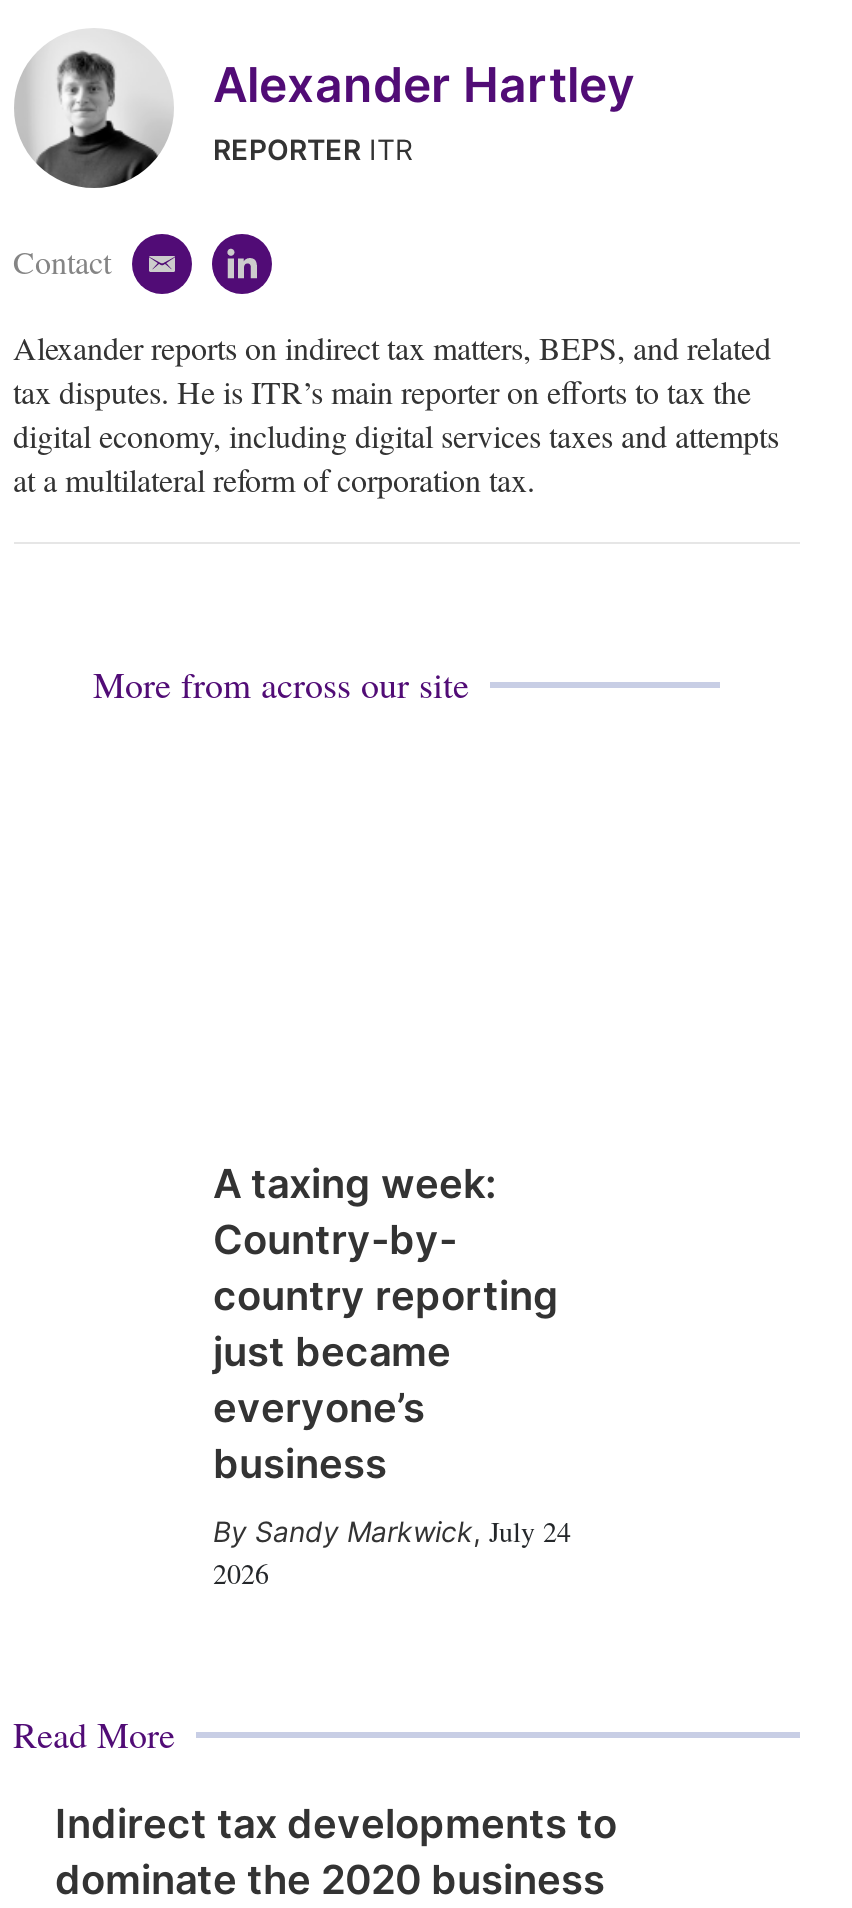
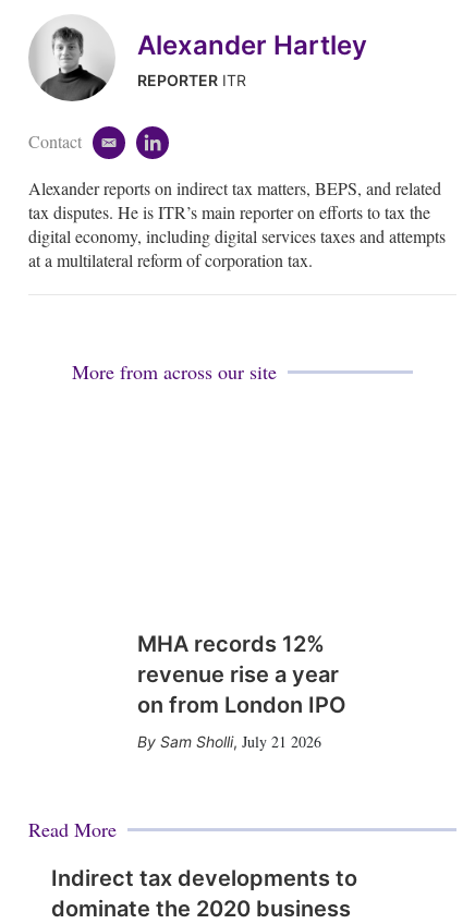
[213,1160,559,1488] A taxing week: | Country-by- | country reporting | just became | everyone’s | business -> [137,631,346,718] MHA records 12% | revenue rise a year | on from London IPO
[213,1512,571,1592] Sandy Markwick, July 24 | 2026 -> [160,731,321,752] Sam Sholli, July 21 2026

